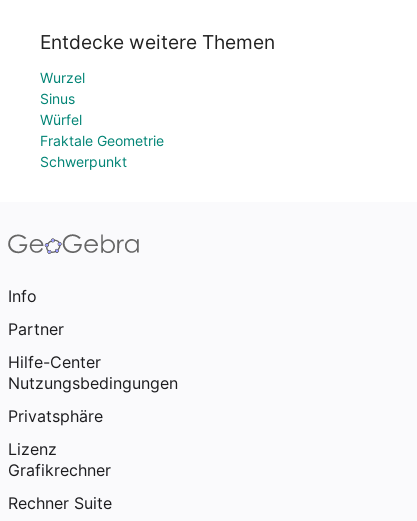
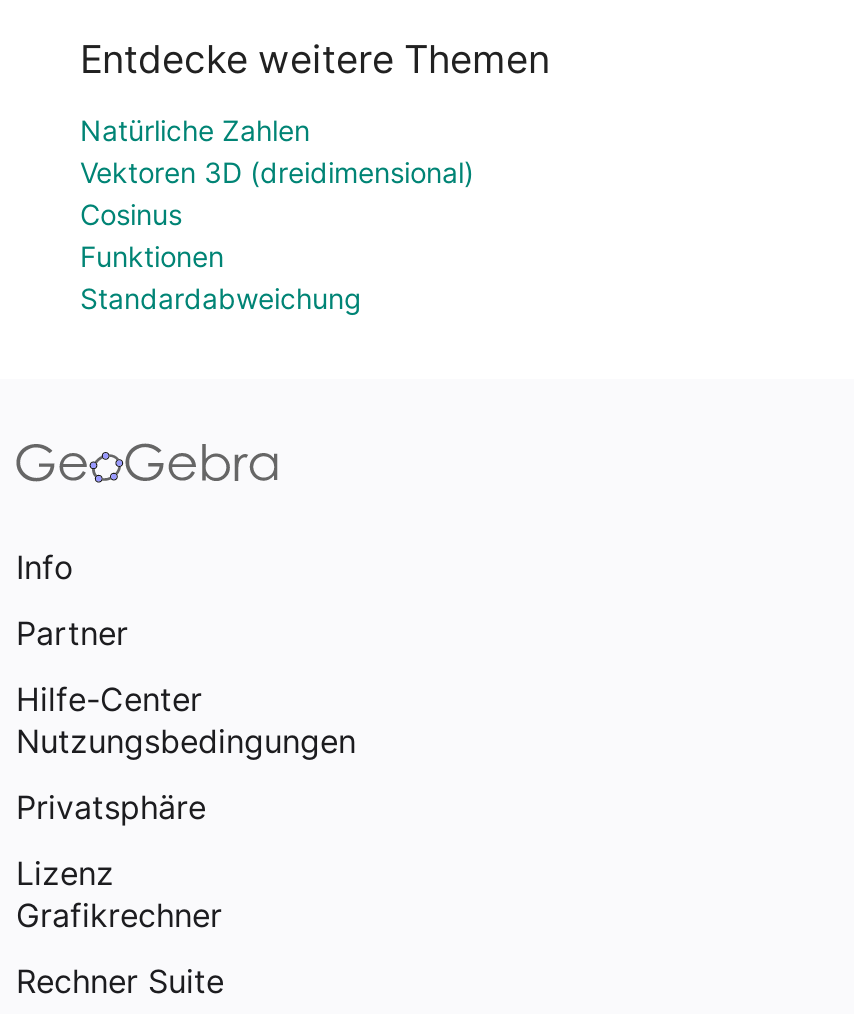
[40,69,164,170] Wurzel | Sinus | Würfel | Fraktale Geometrie | Schwerpunkt -> [80,113,474,315] Natürliche Zahlen | Vektoren 3D (dreidimensional) | Cosinus | Funktionen | Standardabweichung

